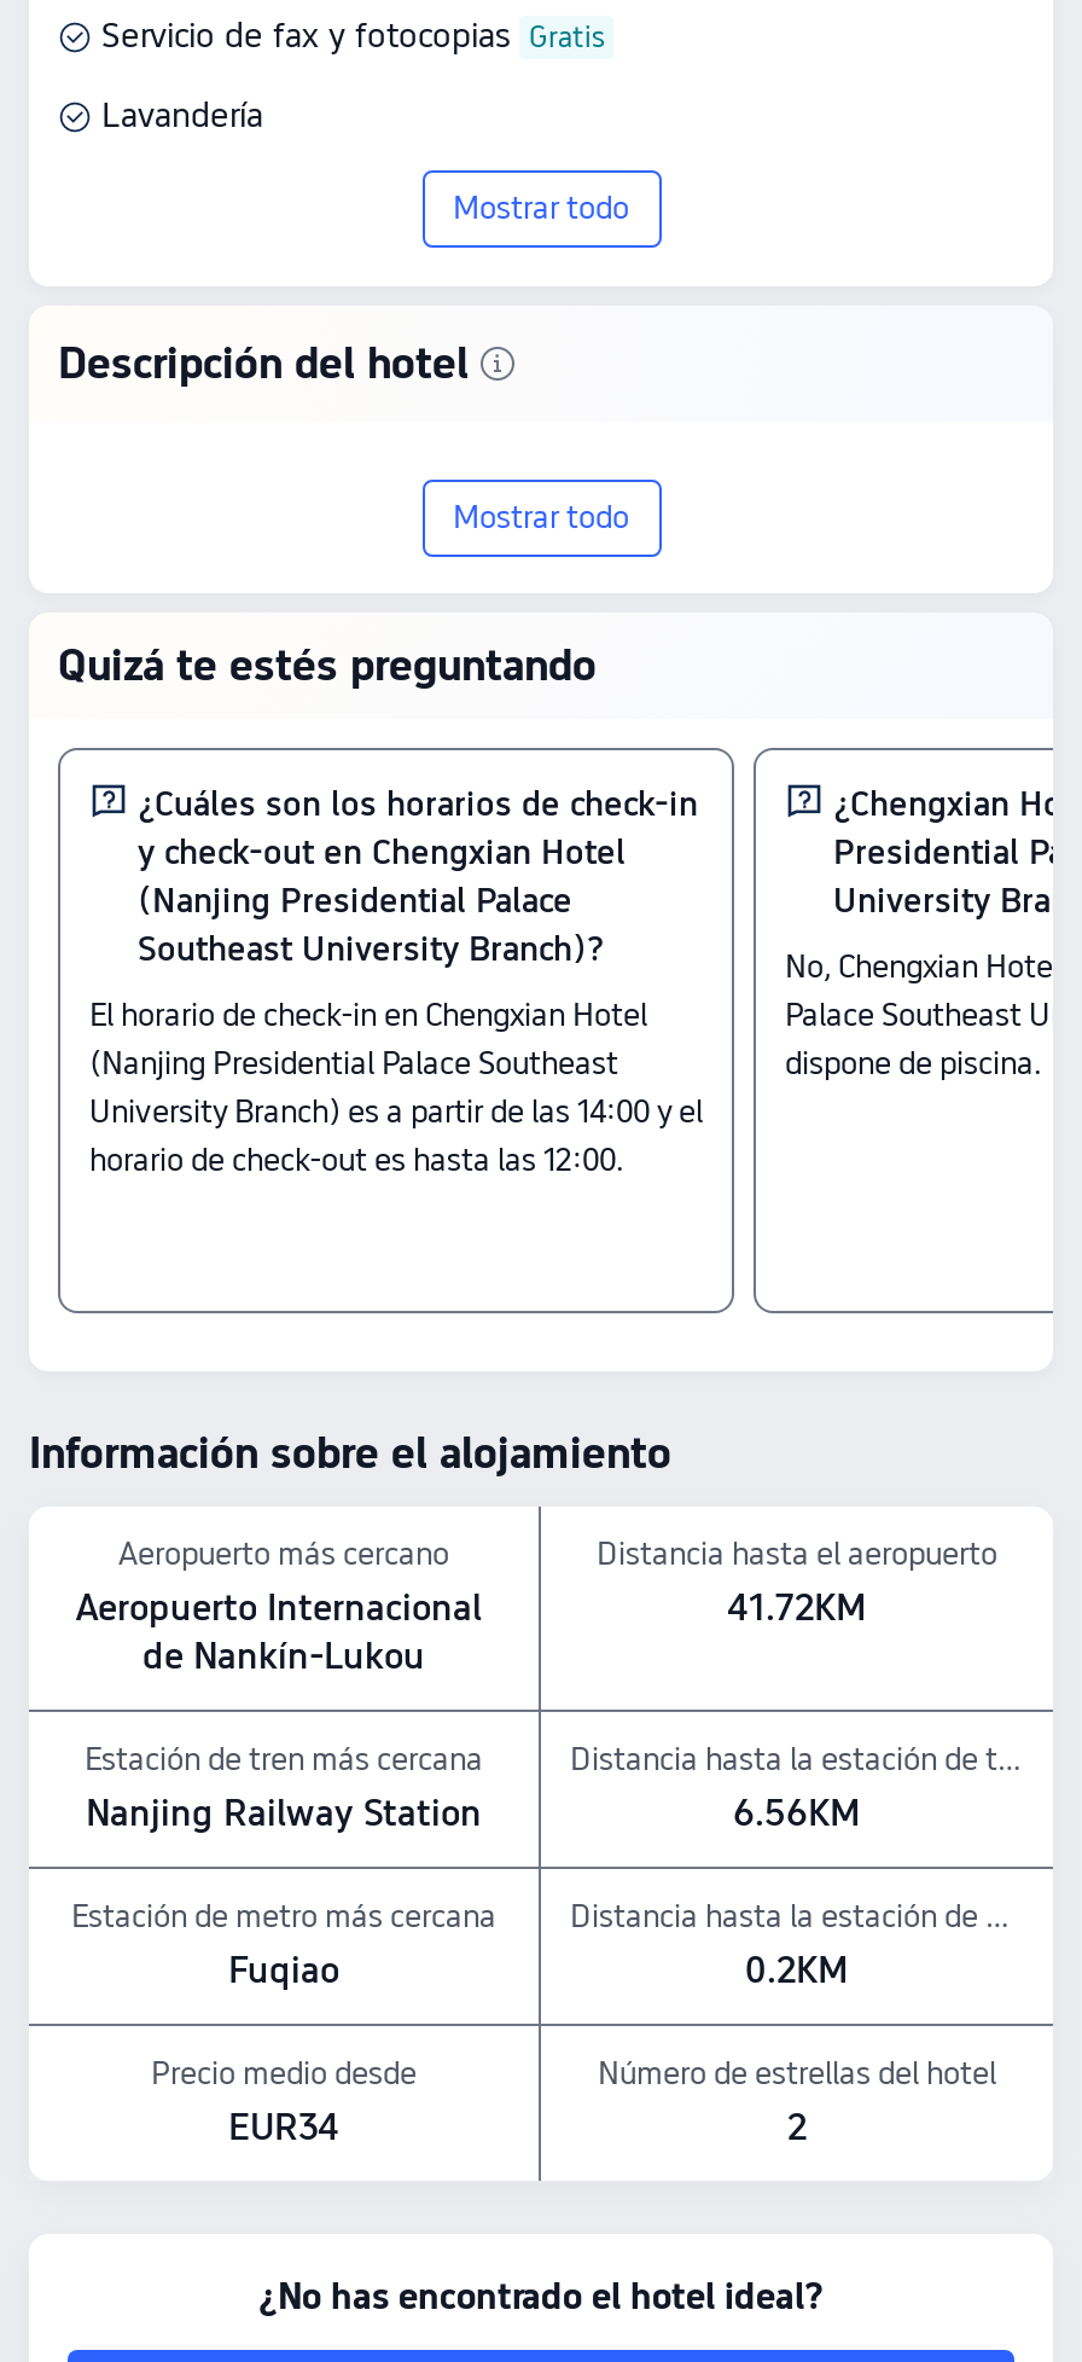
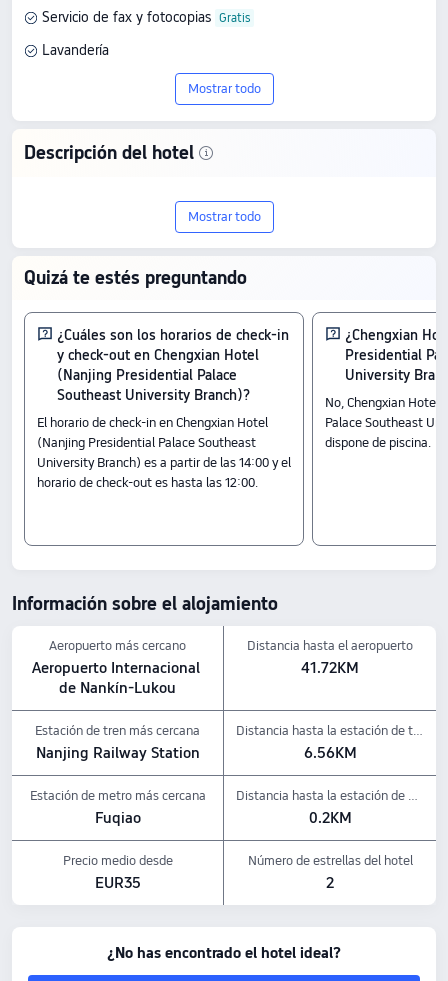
[228,2106,339,2149] EUR34 -> [94,874,140,892] EUR35

